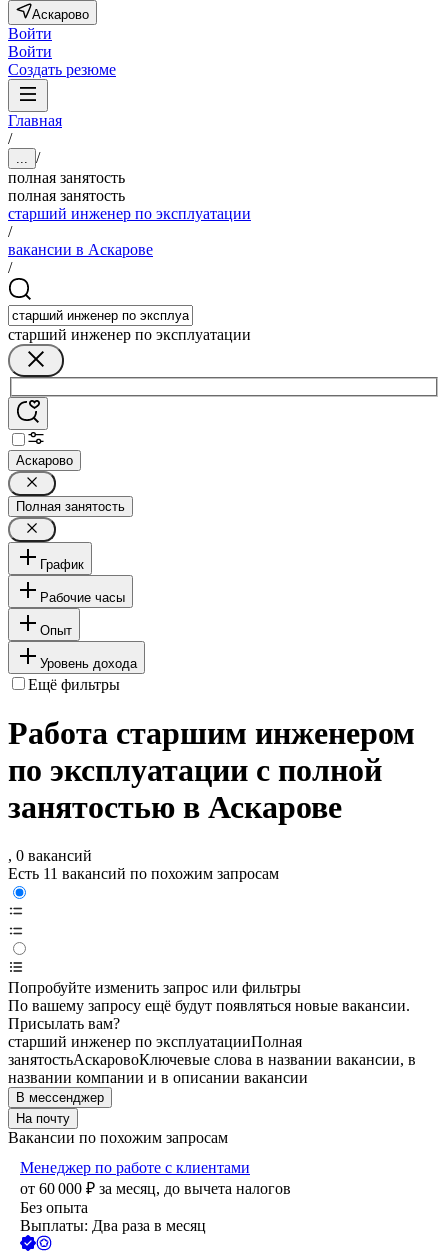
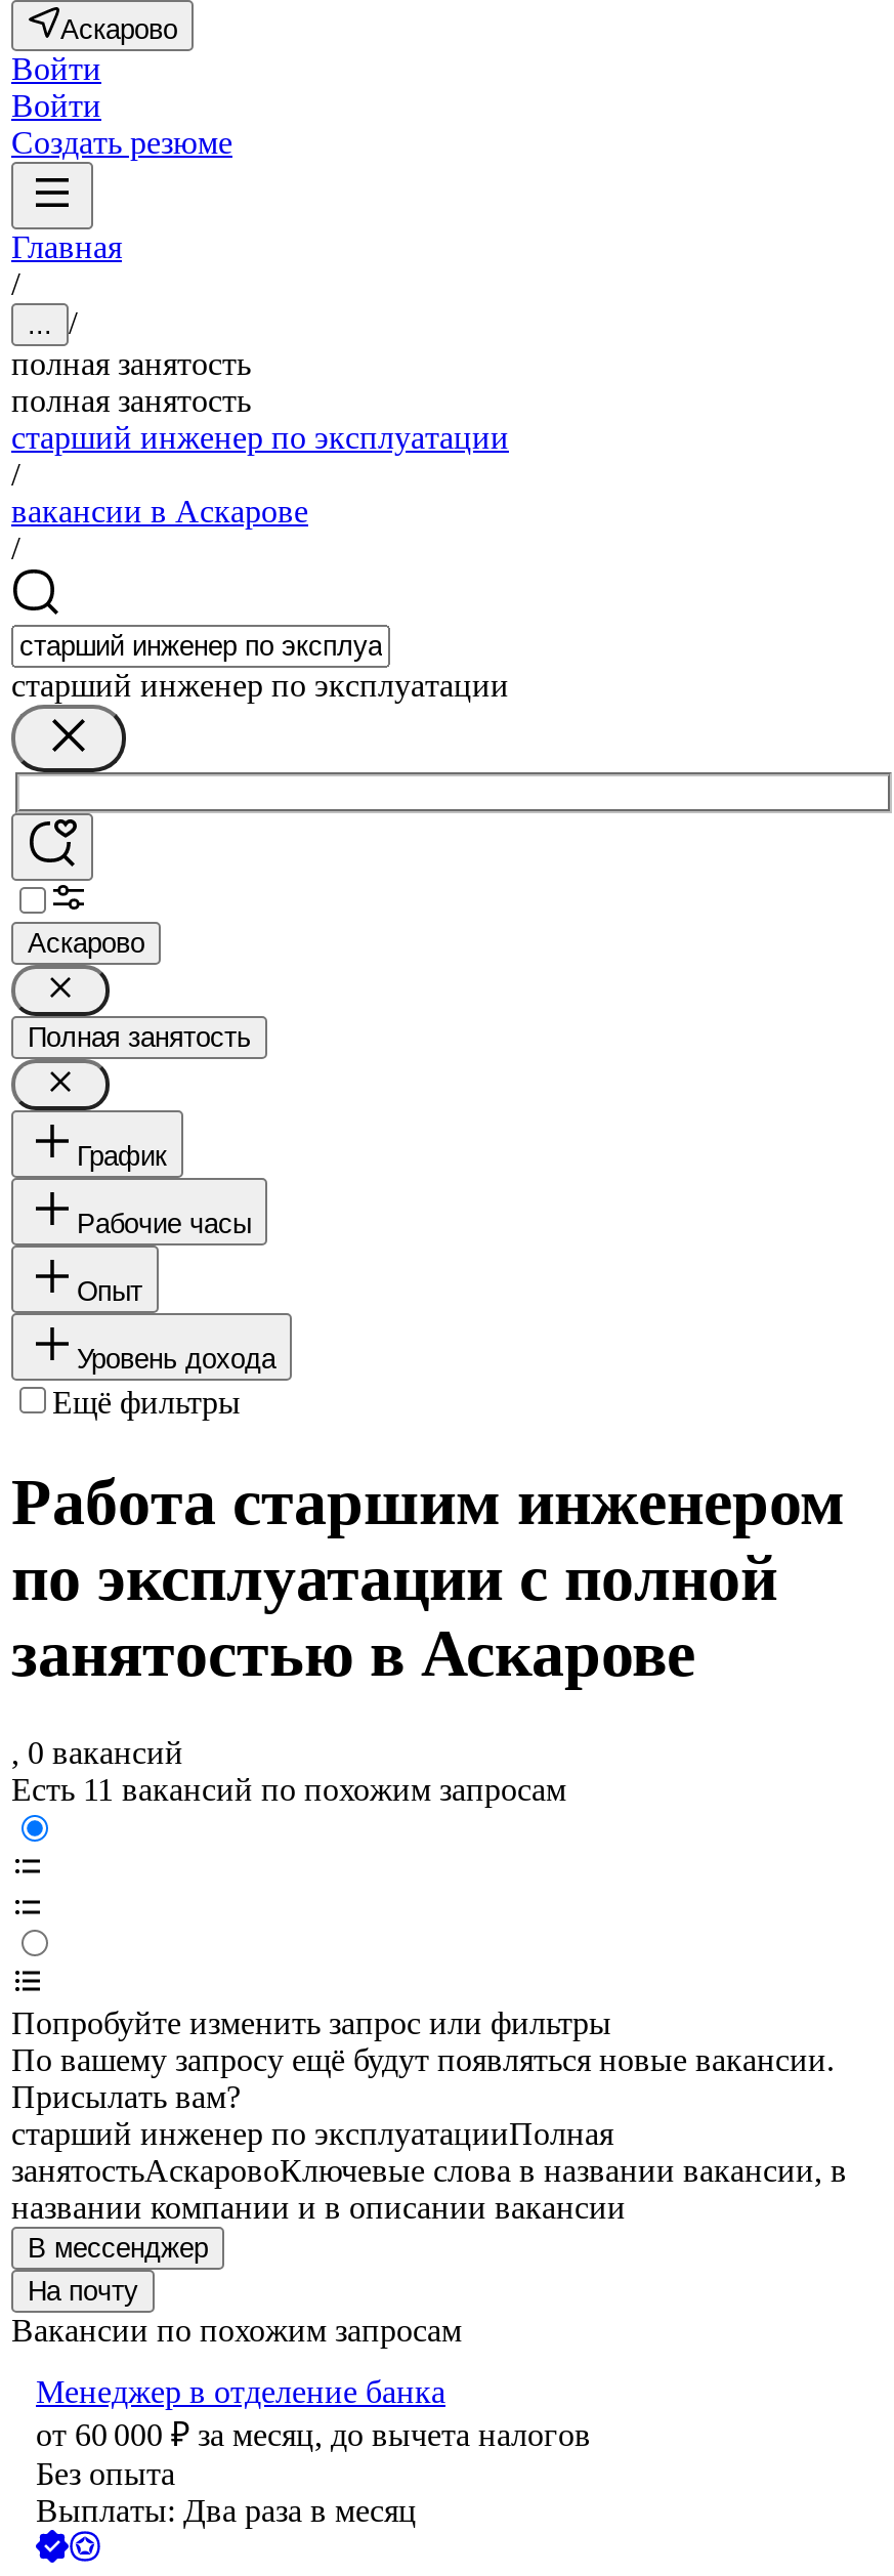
[20,1159,250,1176] Менеджер по работе с клиентами -> [36,2375,445,2410] Менеджер в отделение банка

